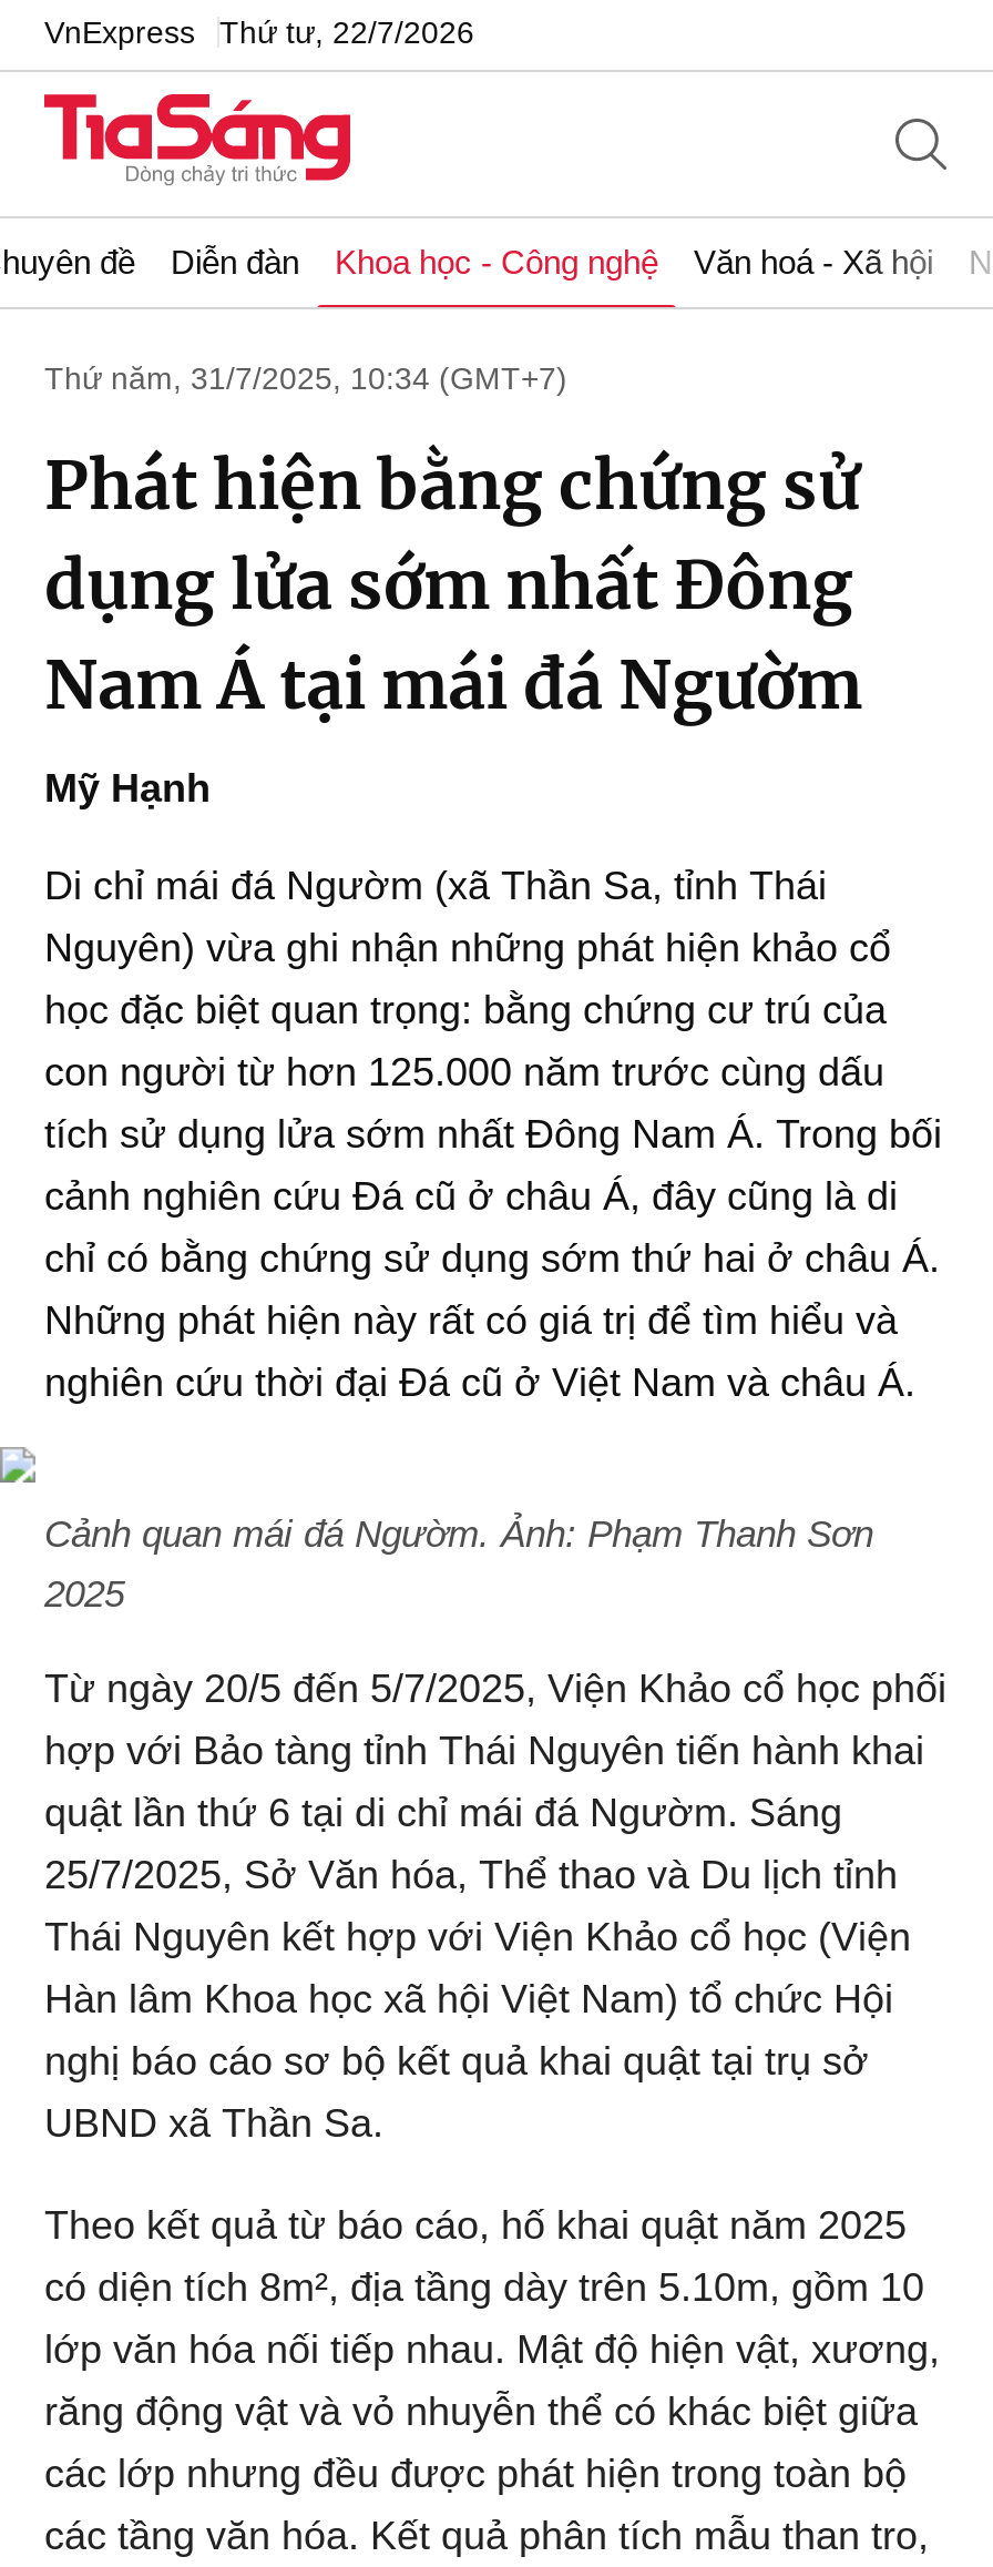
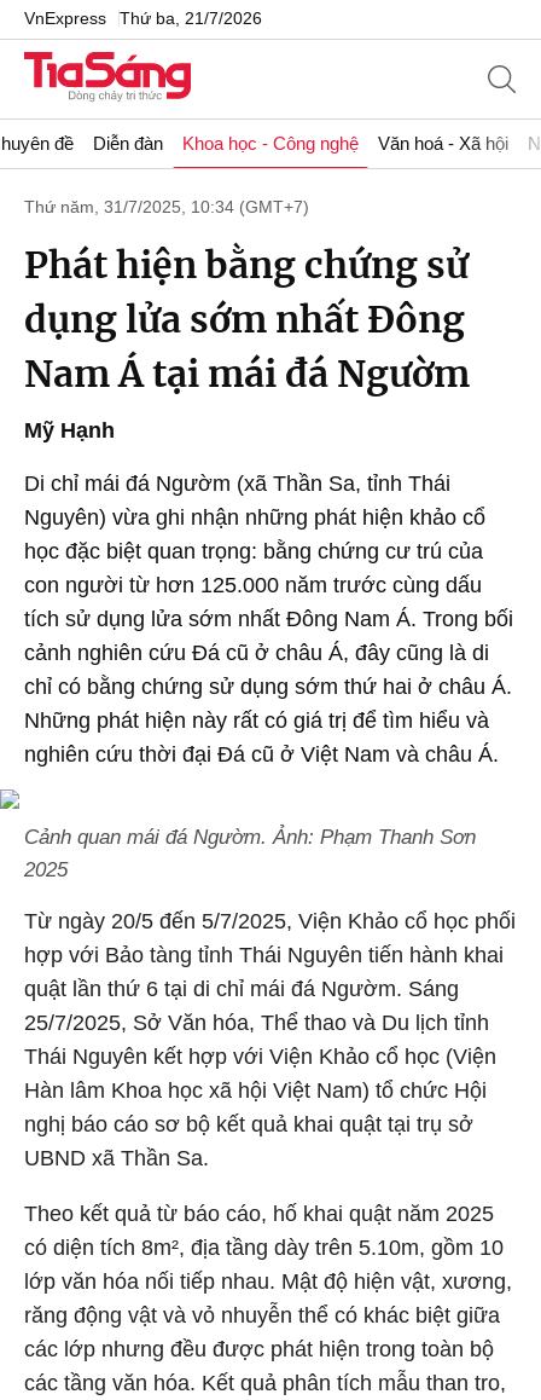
[44,13,474,49] VnExpress Thứ tư, 22/7/2026 -> [24,8,262,27] VnExpress Thứ ba, 21/7/2026

